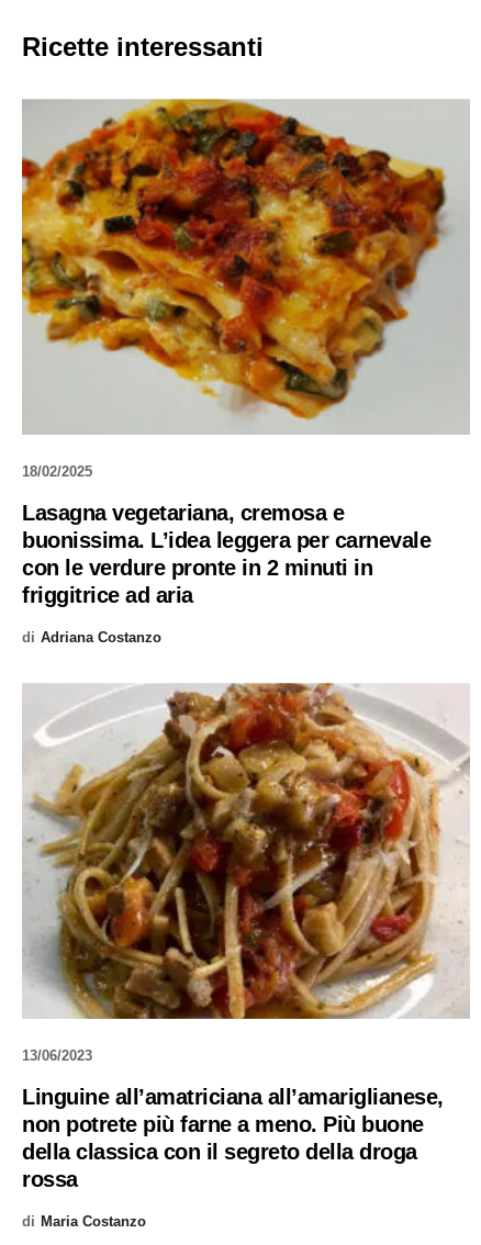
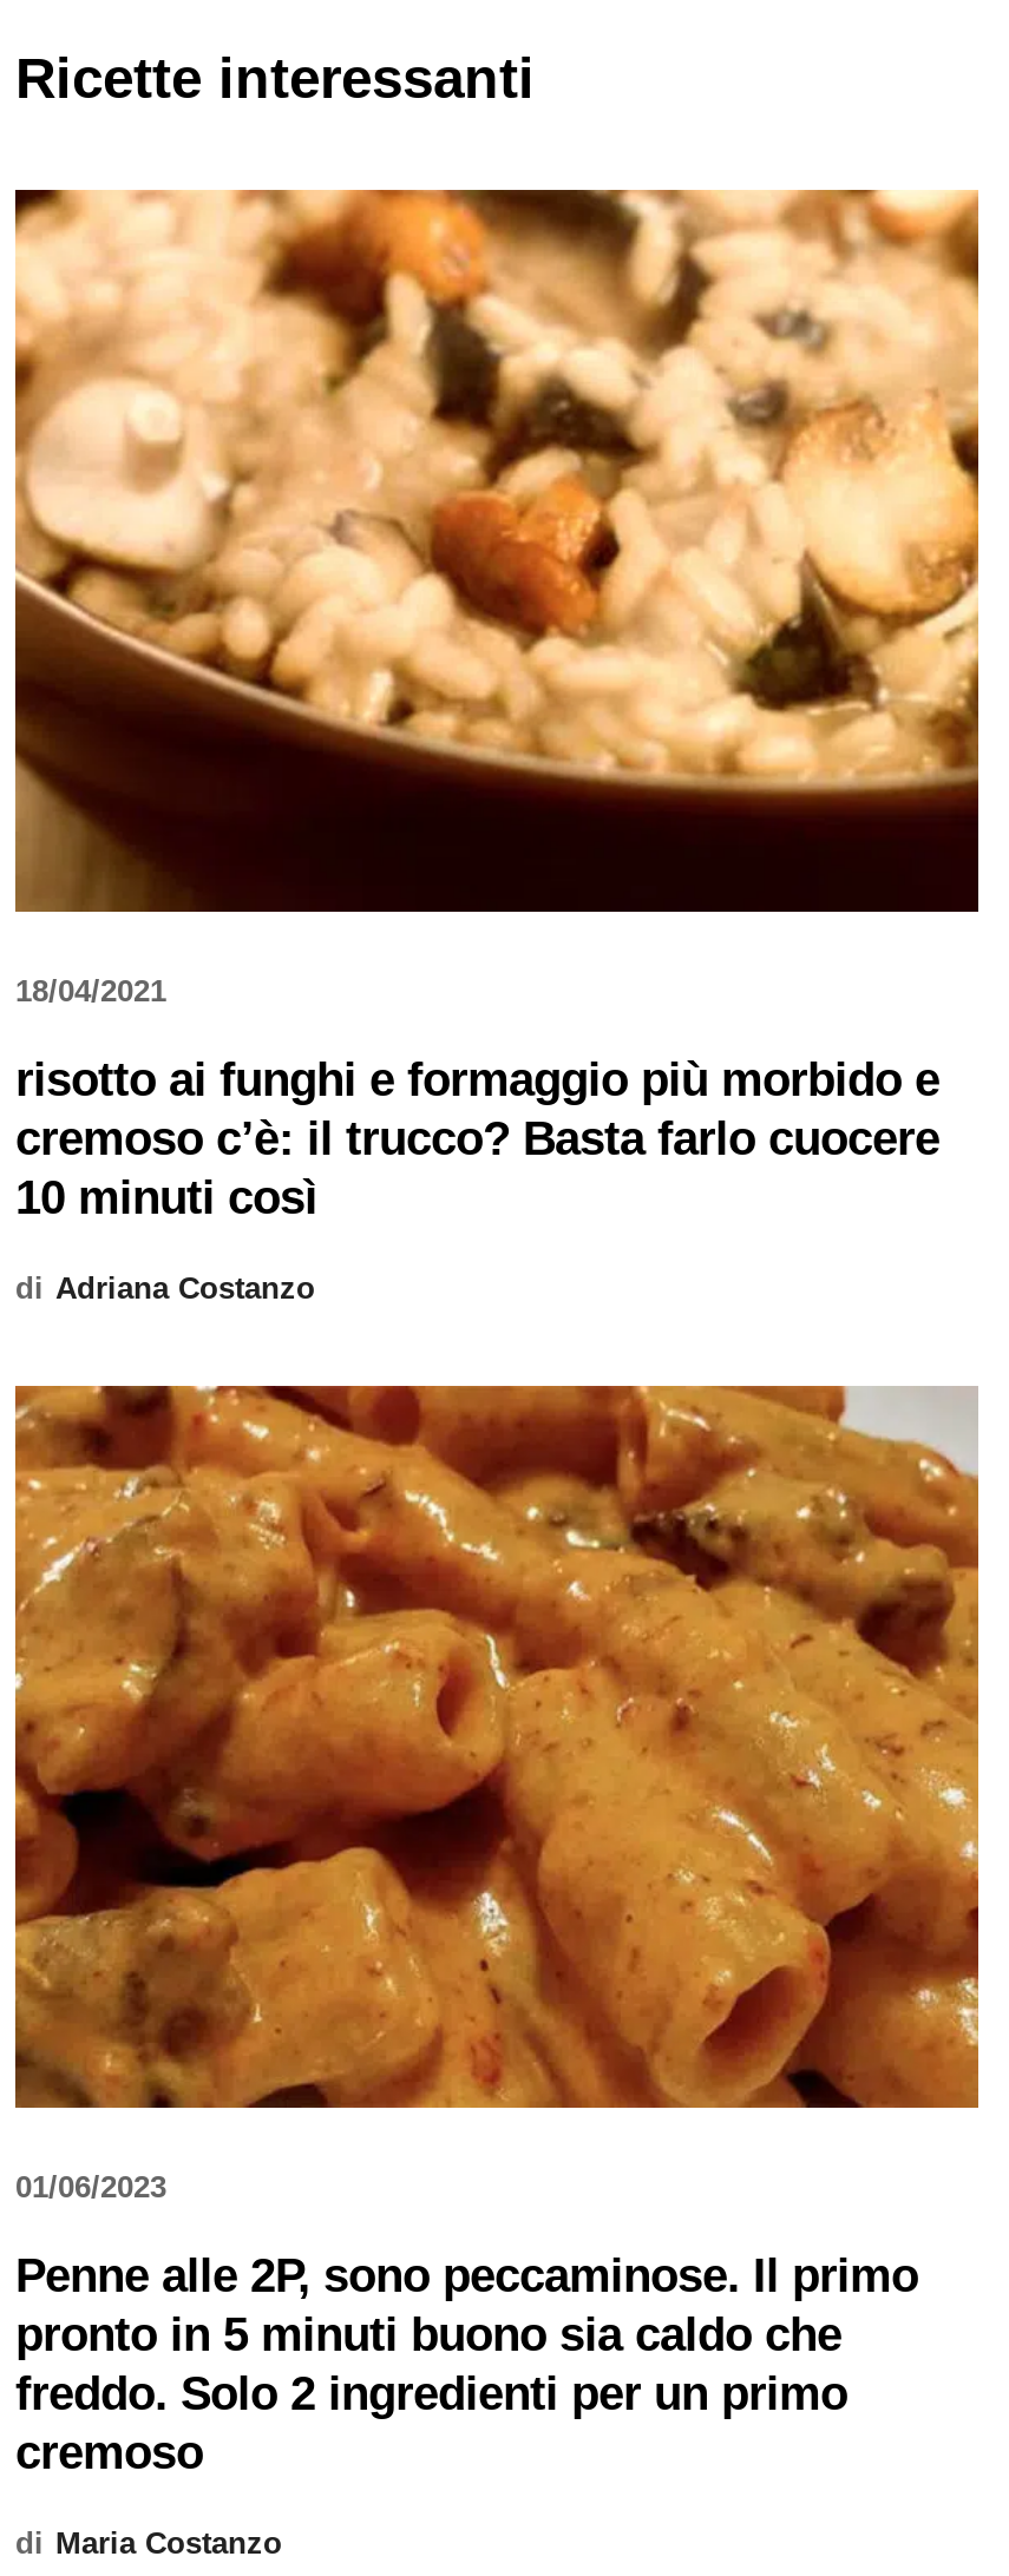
[22,99,470,480] [image] | 18/02/2025 -> [13,188,981,1009] [image] | 18/04/2021
[22,501,430,607] Lasagna vegetariana, cremosa e | buonissima. L’idea leggera per carnevale | con le verdure pronte in 2 minuti in | friggitrice ad aria -> [15,1054,939,1224] risotto ai funghi e formaggio più morbido e | cremoso c’è: il trucco? Basta farlo cuocere | 10 minuti così
[22,683,470,1064] [image] | 13/06/2023 -> [13,1384,981,2205] [image] | 01/06/2023
[22,1085,443,1191] Linguine all’amatriciana all’amariglianese, | non potrete più farne a meno. Più buone | della classica con il segreto della droga | rossa -> [15,2250,918,2479] Penne alle 2P, sono peccaminose. Il primo | pronto in 5 minuti buono sia caldo che | freddo. Solo 2 ingredienti per un primo | cremoso

